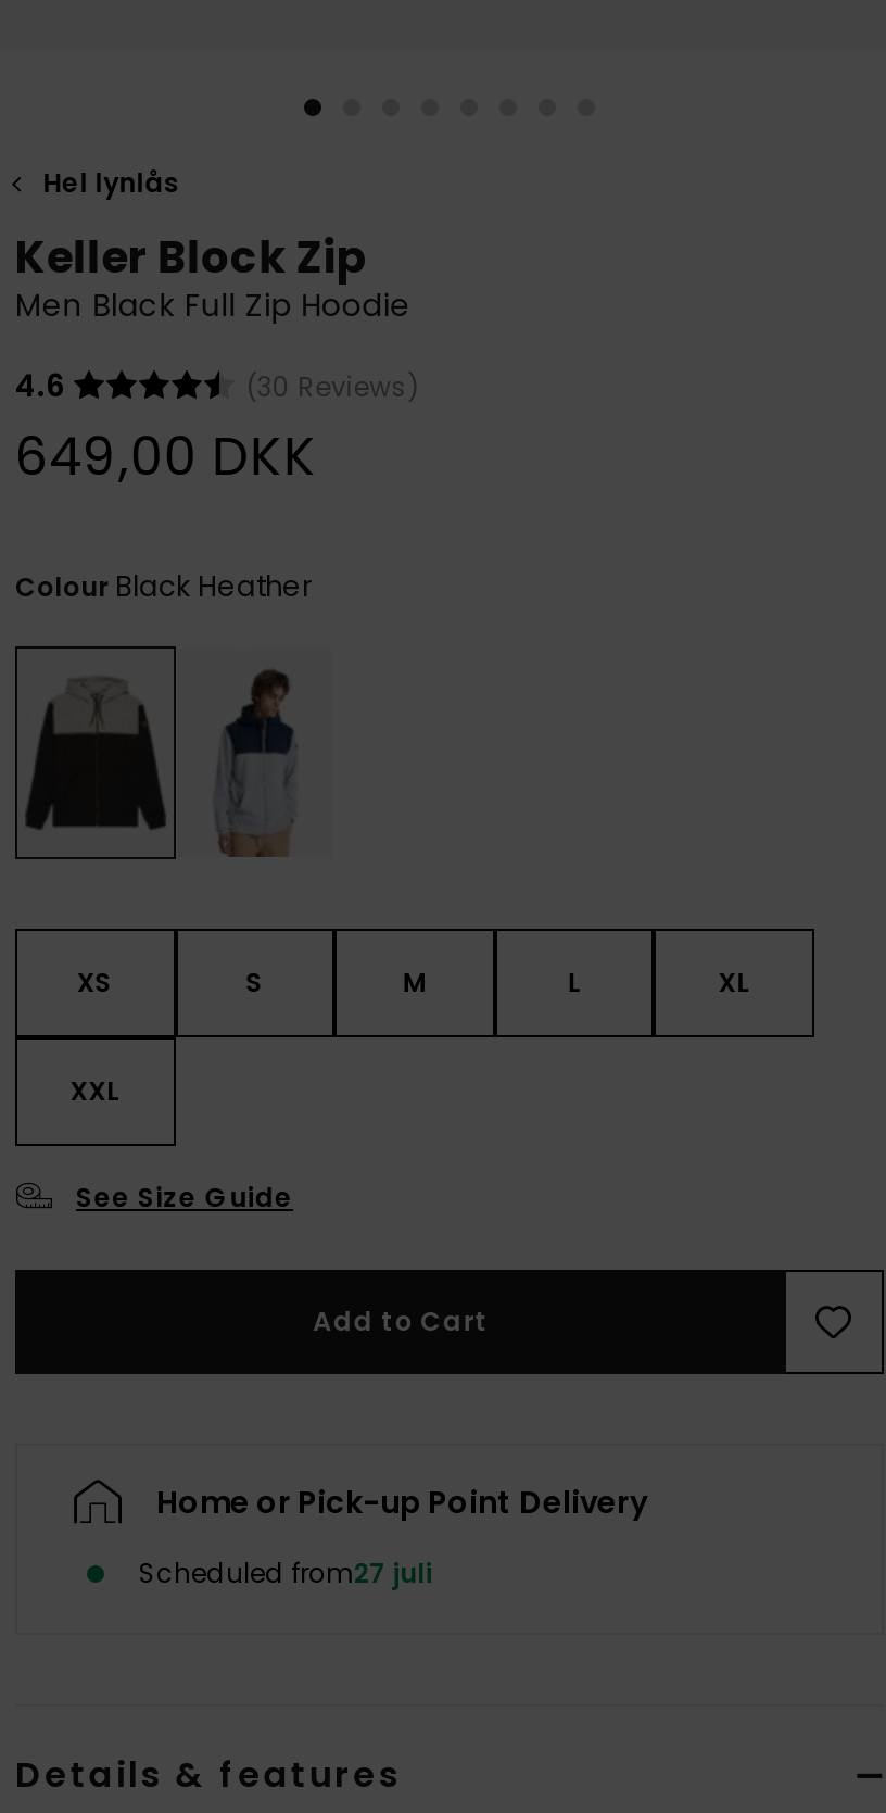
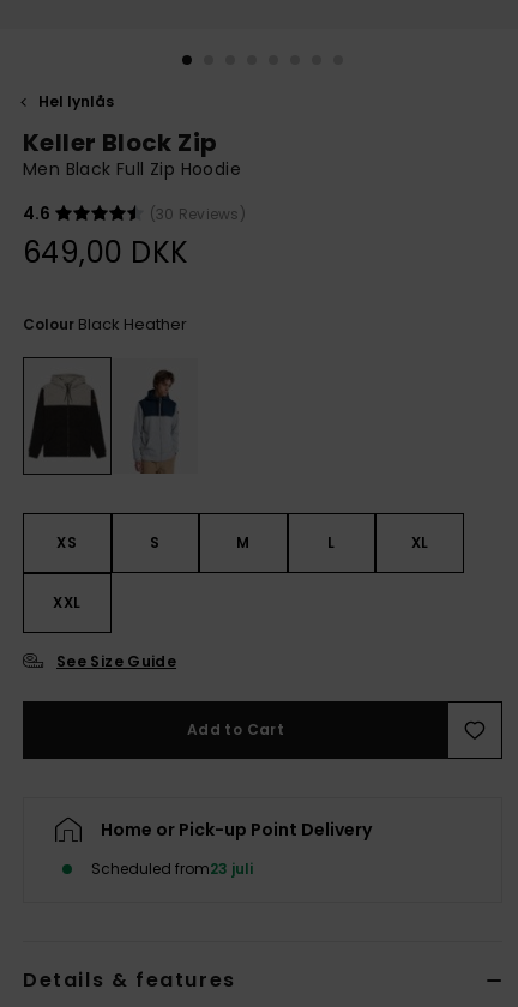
[139,1555,432,1592] Scheduled from27 juli -> [91,858,253,879] Scheduled from23 juli

